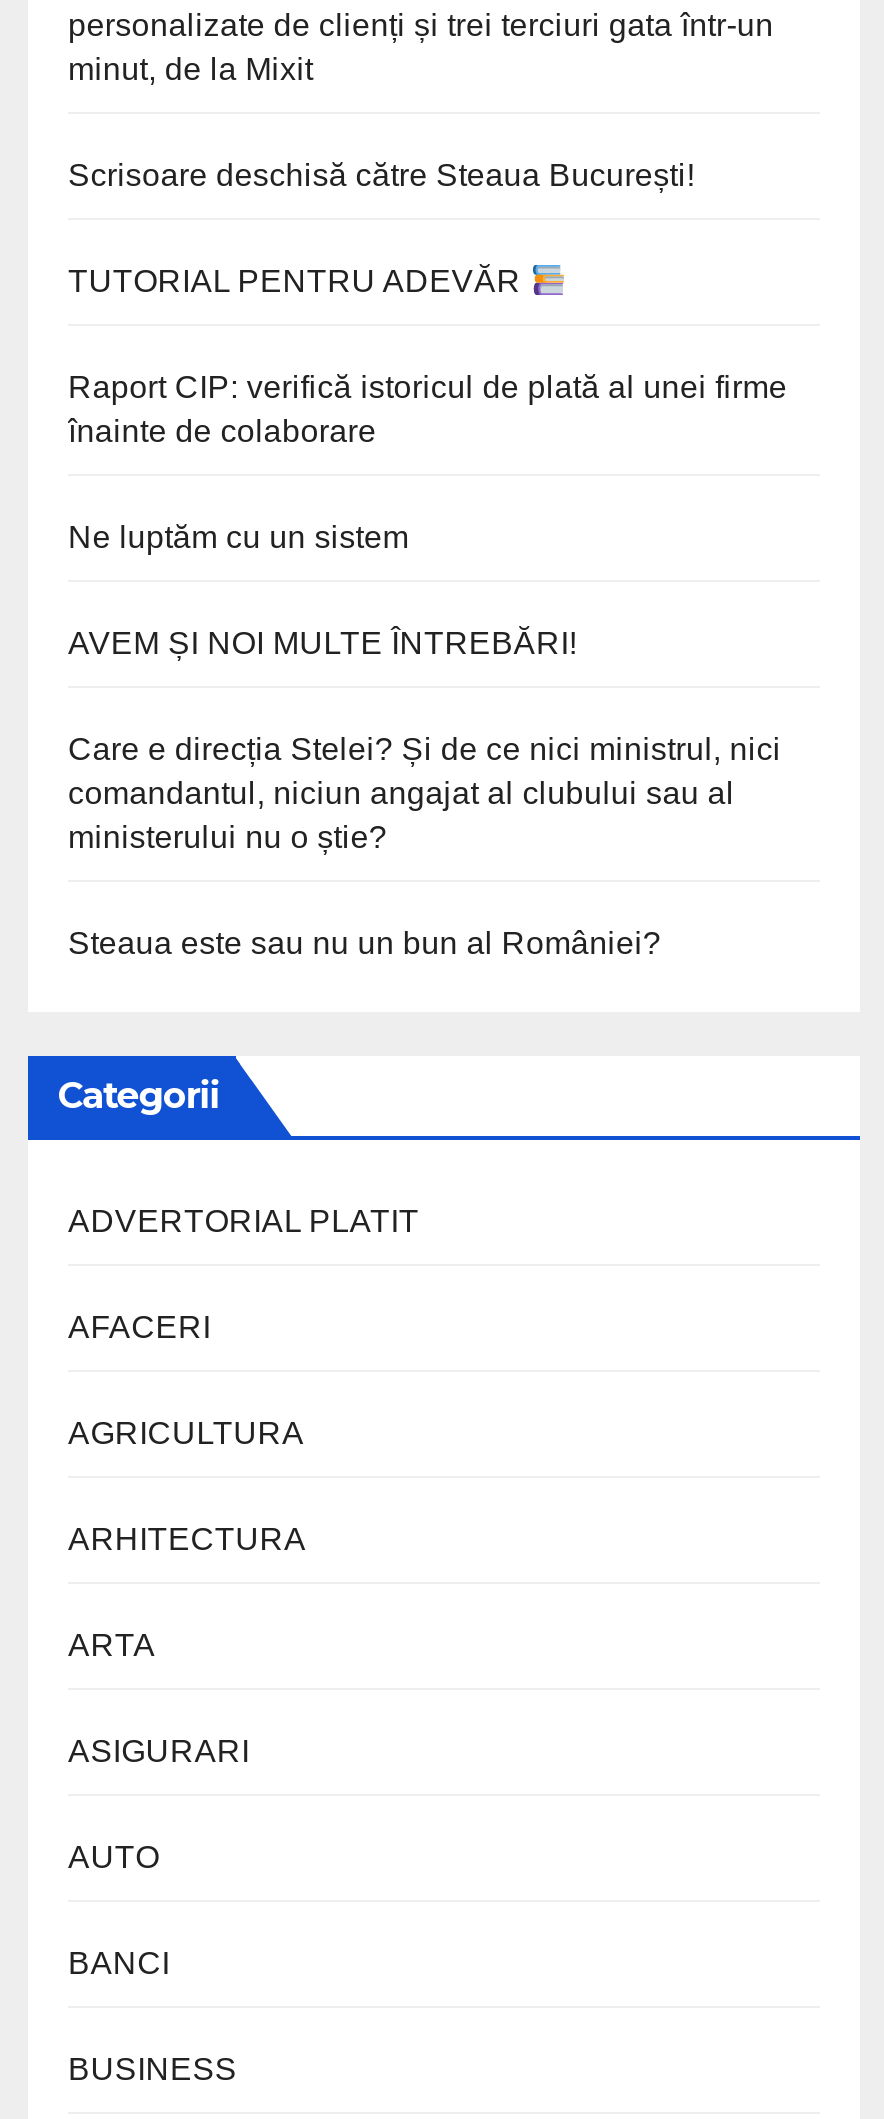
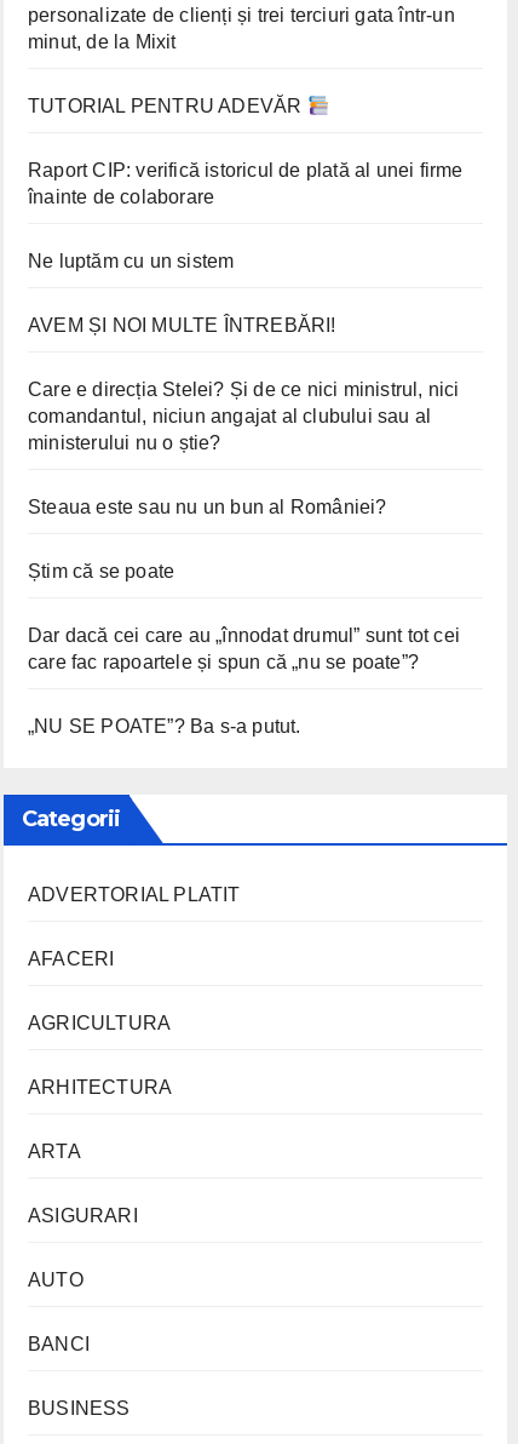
[68,158,695,192] Scrisoare deschisă către Steaua București! -> none
moved [68,264,787,960] -> [28,96,463,517]: TUTORIAL PENTRU ADEVĂR | Raport CIP: verifică istoricul de plată al unei firme | înainte de colaborare | ... | ministerului nu o știe? | Steaua este sau nu un bun al României?
none -> [28,561,460,736] Știm că se poate | Dar dacă cei care au „înnodat drumul” sunt tot cei | care fac rapoartele și spun că „nu se poate”? | „NU SE POATE”? Ba s-a putut.

